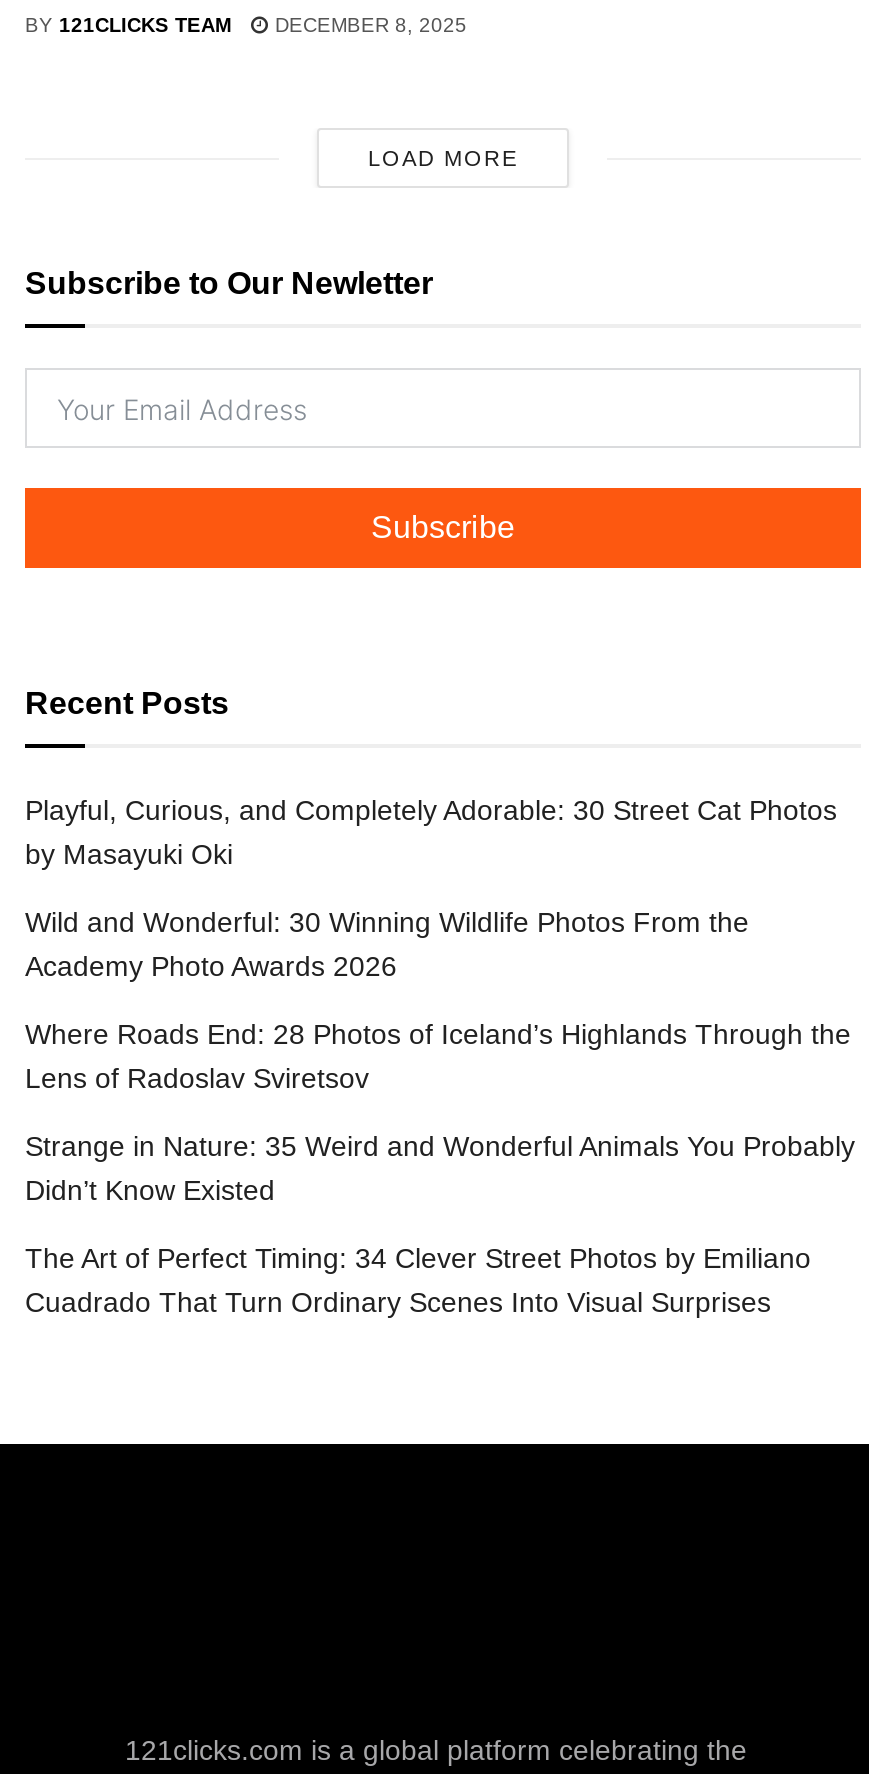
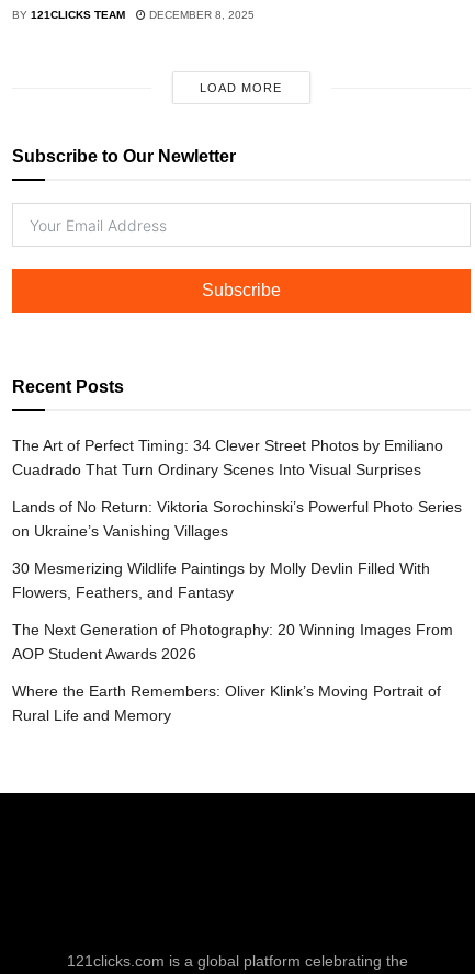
[25,795,855,1207] Playful, Curious, and Completely Adorable: 30 Street Cat Photos | by Masayuki Oki | Wild and Wonderful: 30 Winning Wildlife Photos From the | Academy Photo Awards 2026 | Where Roads End: 28 Photos of Iceland’s Highlands Through the | Lens of Radoslav Sviretsov | Strange in Nature: 35 Weird and Wonderful Animals You Probably | Didn’t Know Existed -> none
moved [25,1243,811,1319] -> [12,437,443,479]: The Art of Perfect Timing: 34 Clever Street Photos by Emiliano | Cuadrado That Turn Ordinary Scenes Into Visual Surprises
none -> [12,498,462,724] Lands of No Return: Viktoria Sorochinski’s Powerful Photo Series | on Ukraine’s Vanishing Villages | 30 Mesmerizing Wildlife Paintings by Molly Devlin Filled With | Flowers, Feathers, and Fantasy | The Next Generation of Photography: 20 Winning Images From | AOP Student Awards 2026 | Where the Earth Remembers: Oliver Klink’s Moving Portrait of | Rural Life and Memory

